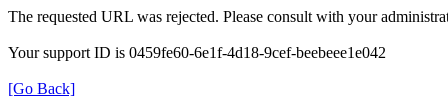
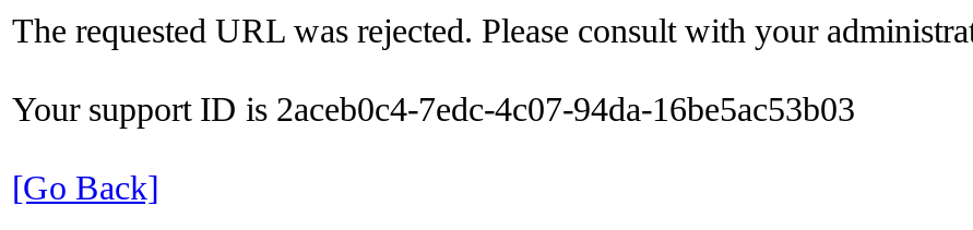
[8,44,386,61] Your support ID is 0459fe60-6e1f-4d18-9cef-beebeee1e042 -> [12,90,855,128] Your support ID is 2aceb0c4-7edc-4c07-94da-16be5ac53b03

